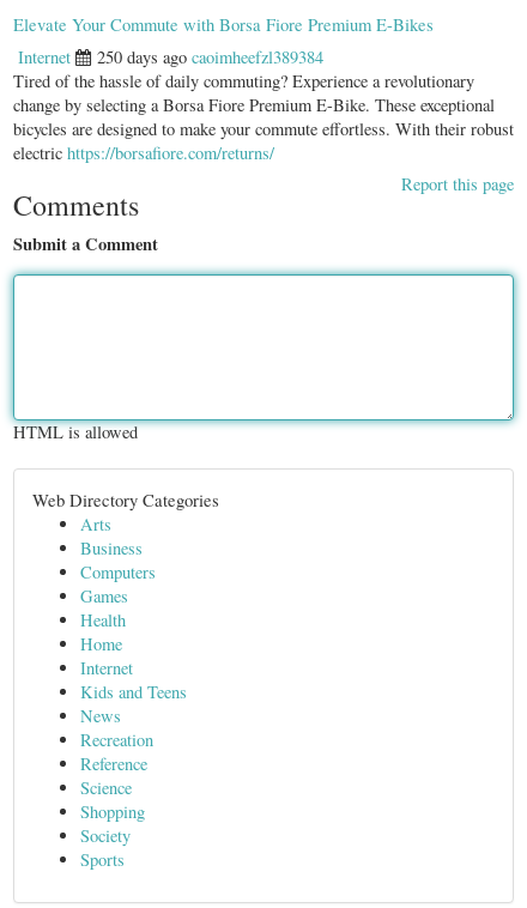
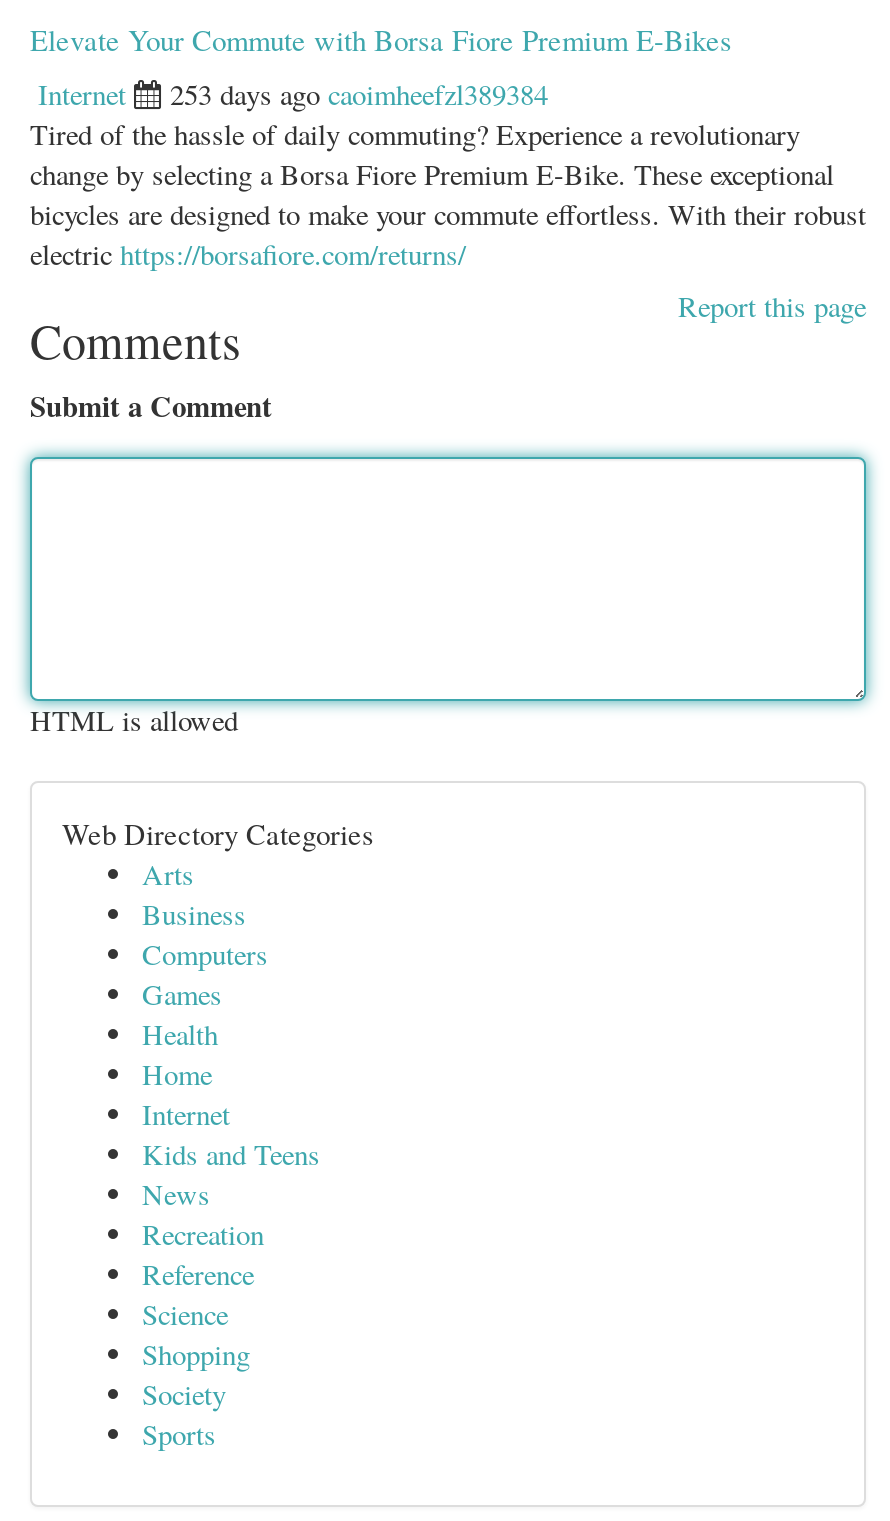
[97,46,323,68] 250 days ago caoimheefzl389384 -> [170,75,548,113] 253 days ago caoimheefzl389384

